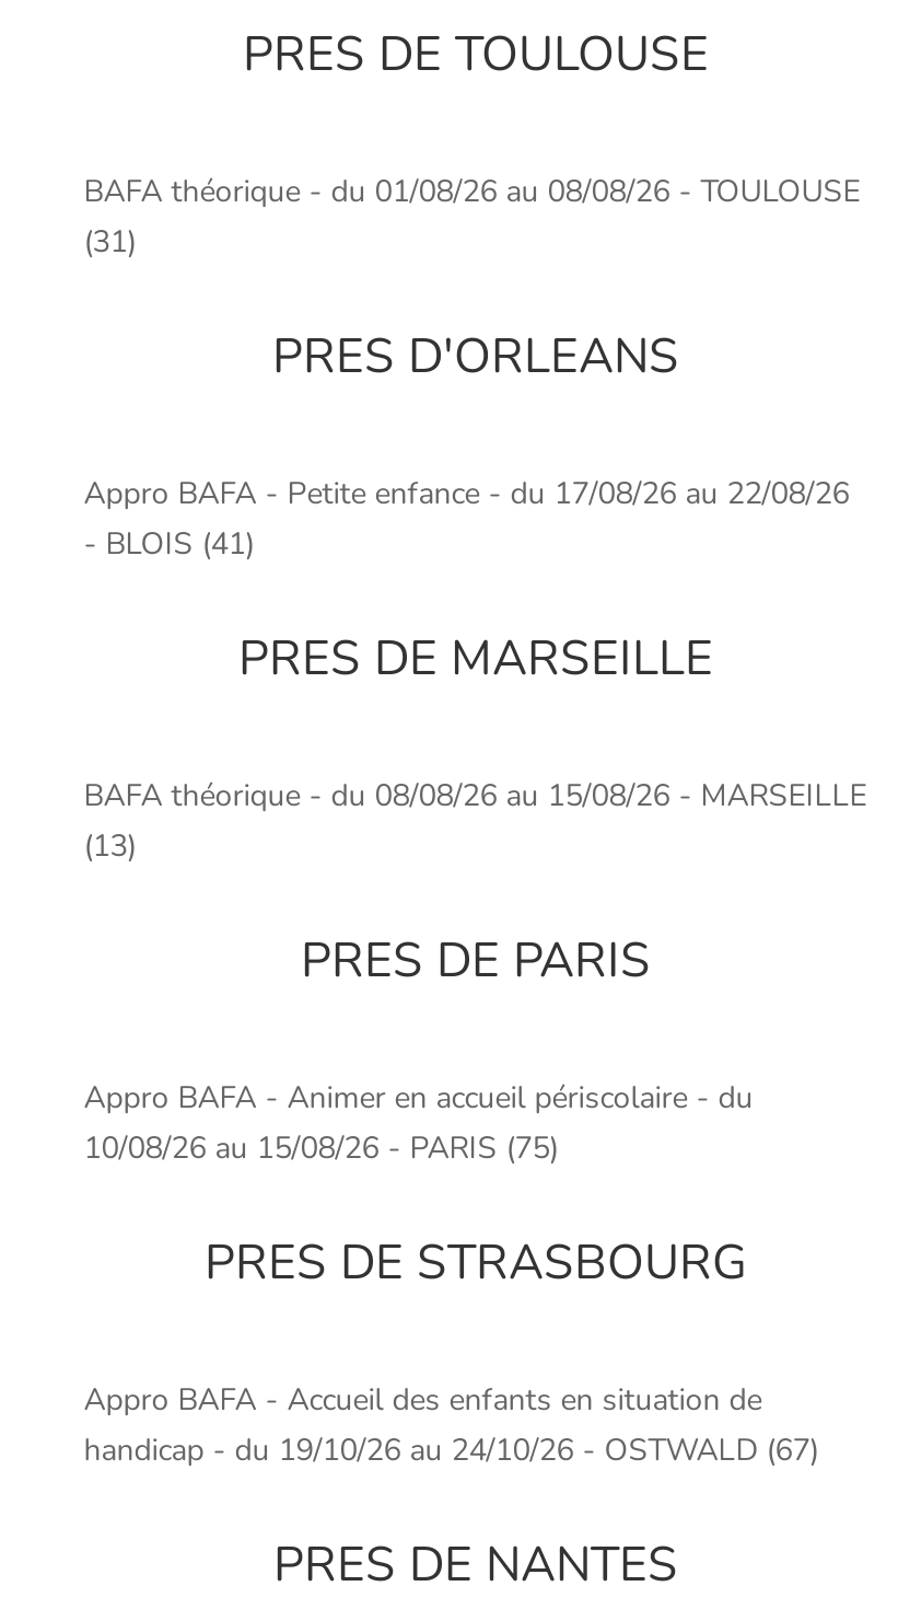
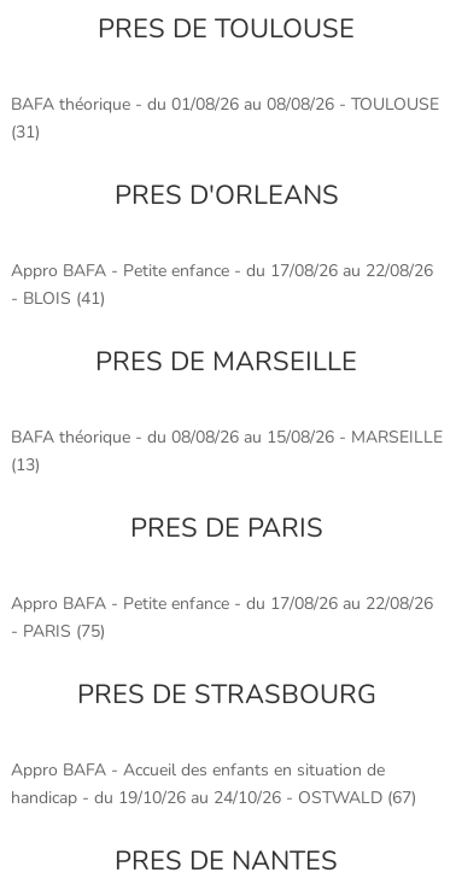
[84,1077,753,1169] Appro BAFA - Animer en accueil périscolaire - du | 10/08/26 au 15/08/26 - PARIS (75) -> [11,592,433,643] Appro BAFA - Petite enfance - du 17/08/26 au 22/08/26 | - PARIS (75)

